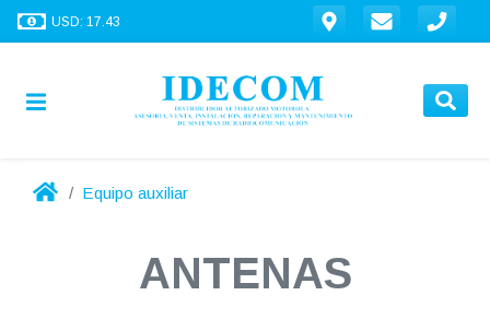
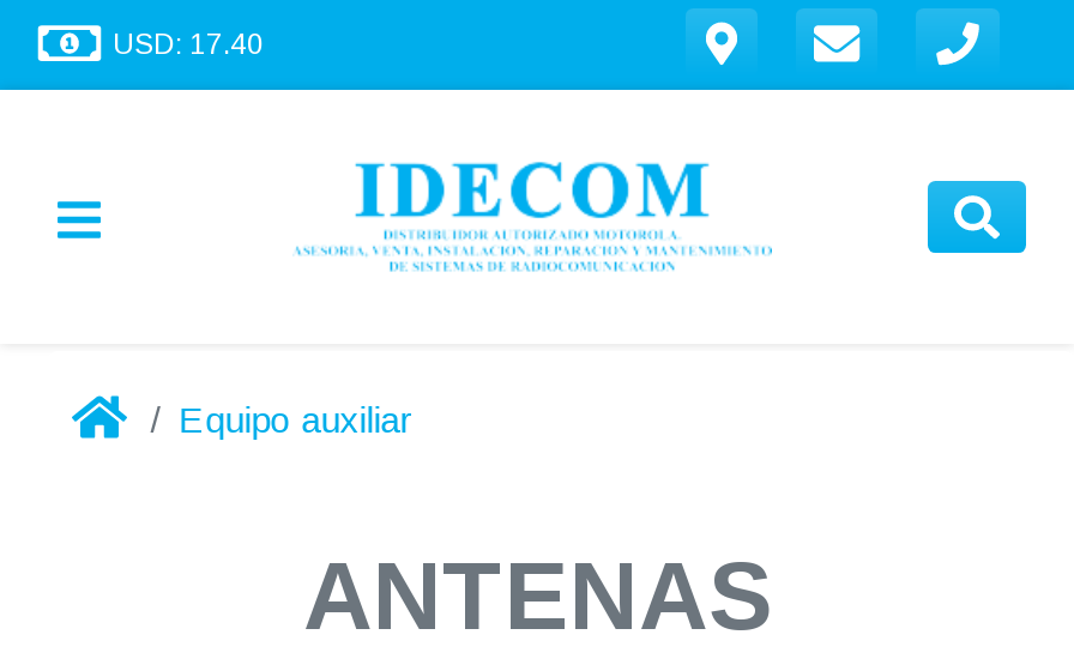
[51,14,120,29] USD: 17.43 -> [113,26,264,60] USD: 17.40

